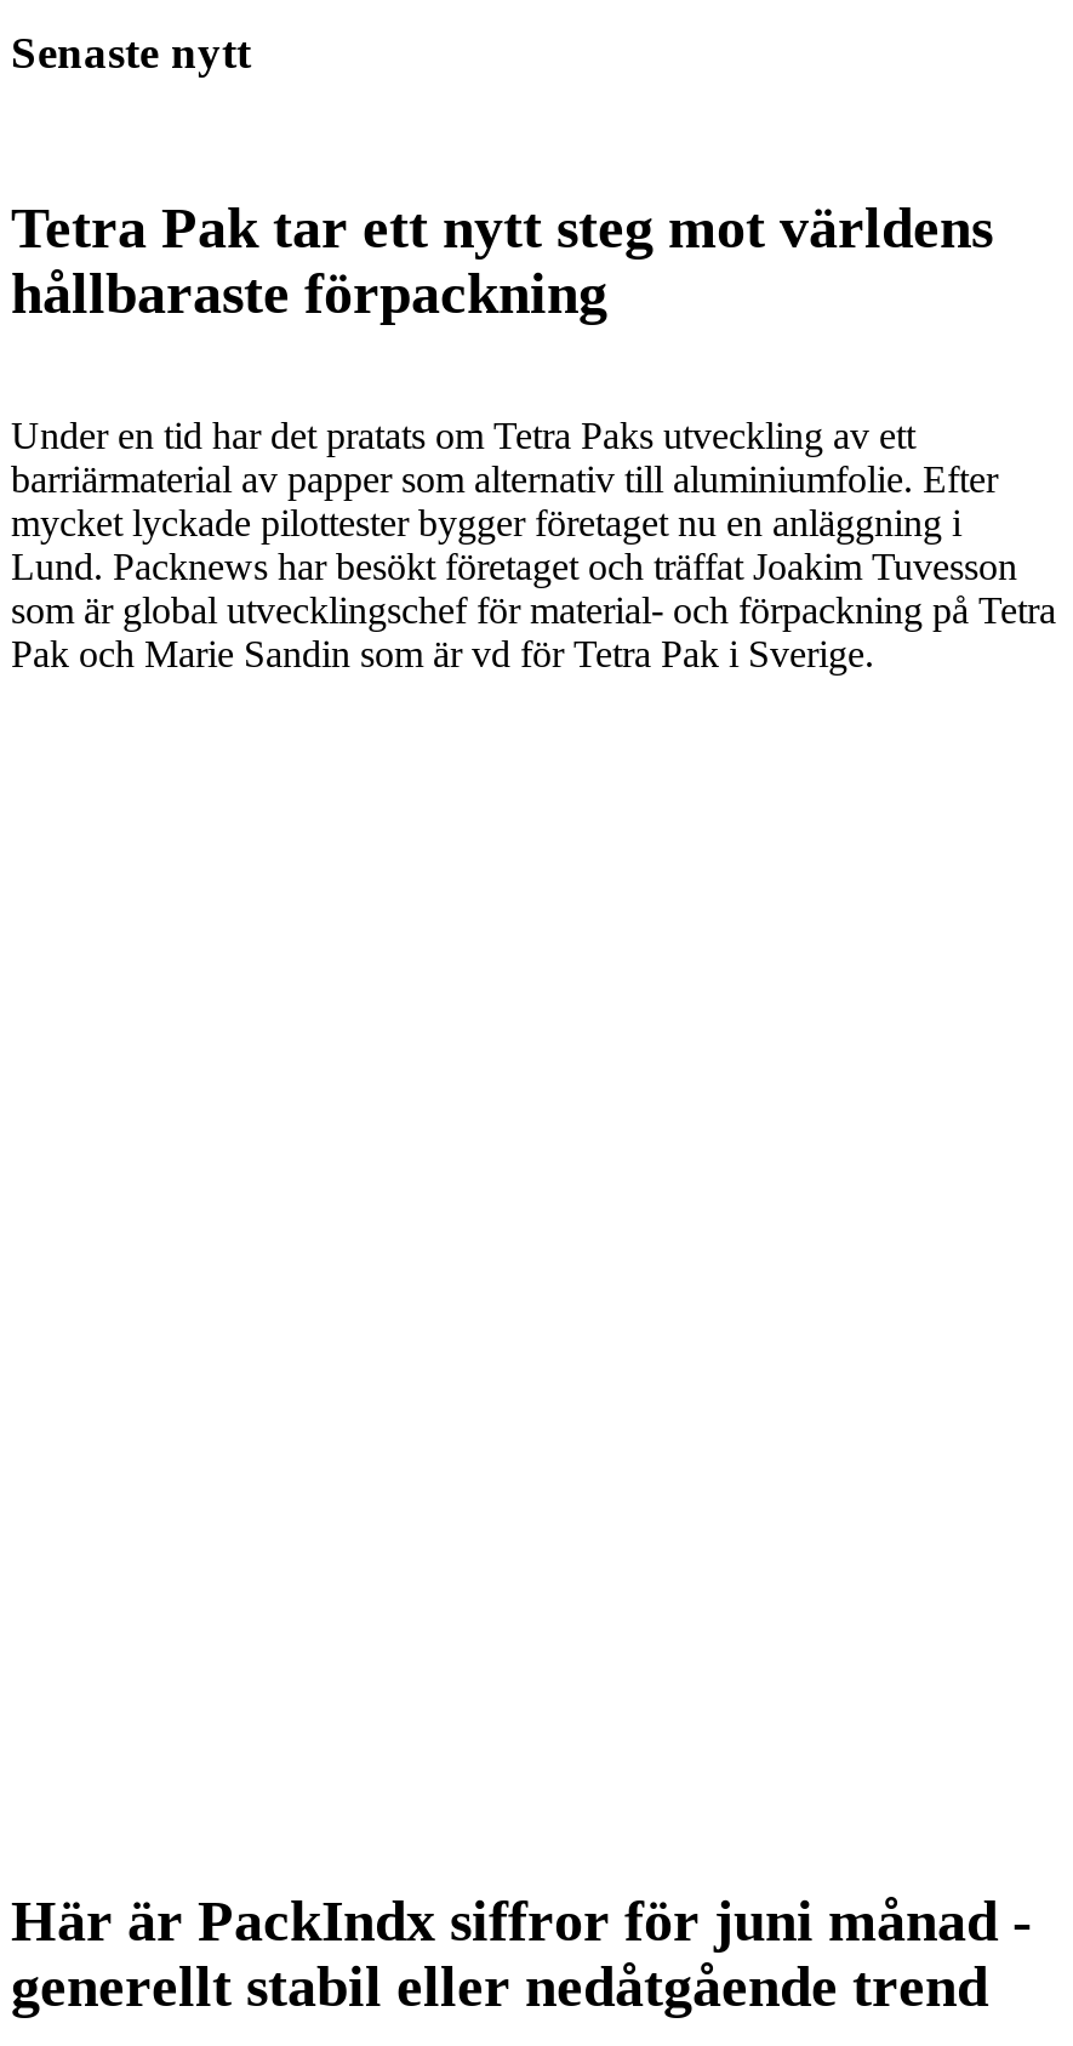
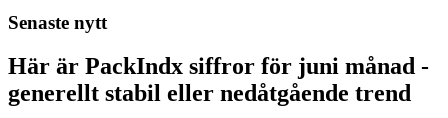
[11,197,1056,675] Tetra Pak tar ett nytt steg mot världens | hållbaraste förpackning | Under en tid har det pratats om Tetra Paks utveckling av ett | barriärmaterial av papper som alternativ till aluminiumfolie. Efter | mycket lyckade pilottester bygger företaget nu en anläggning i | Lund. Packnews har besökt företaget och träffat Joakim Tuvesson | som är global utvecklingschef för material- och förpackning på Tetra | Pak och Marie Sandin som är vd för Tetra Pak i Sverige. -> none

